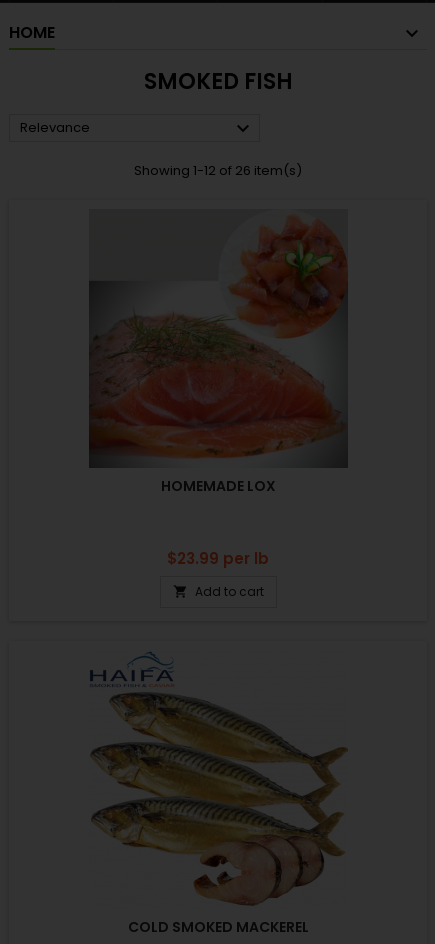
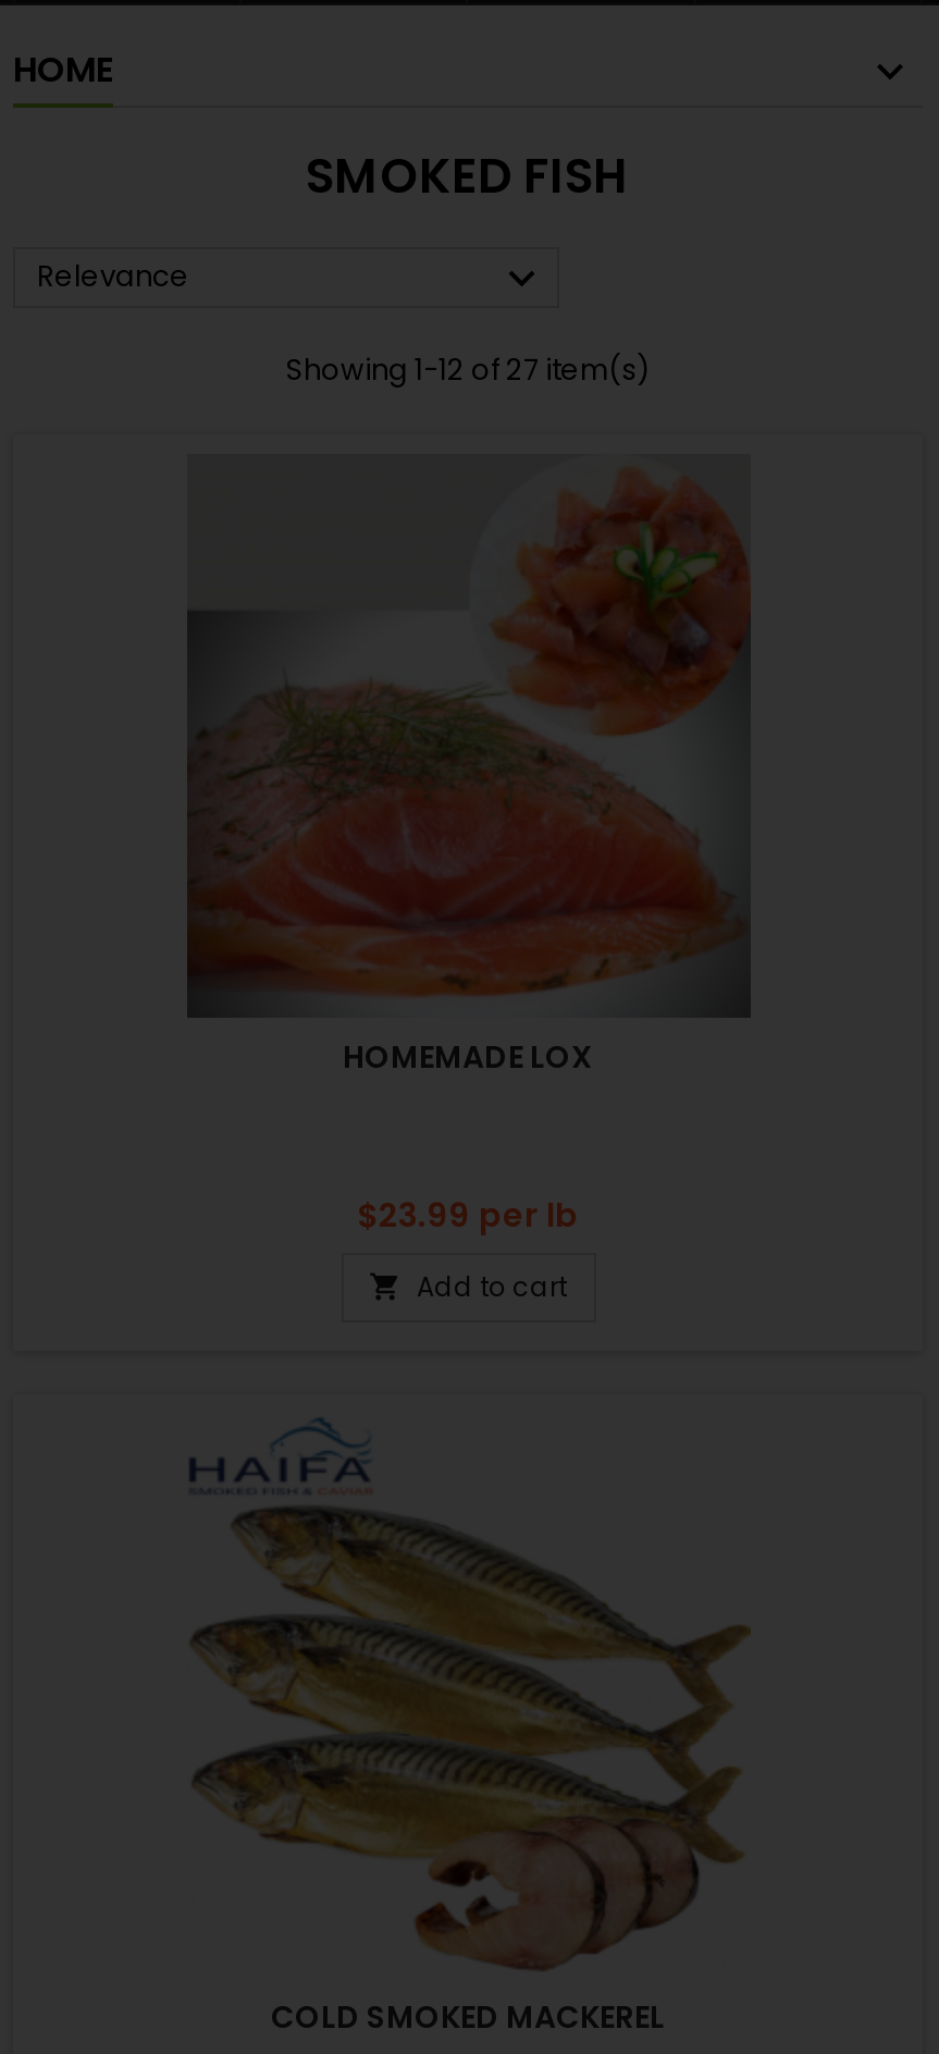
[134,161,302,180] Showing 1-12 of 26 item(s) -> [286,349,650,390] Showing 1-12 of 27 item(s)

